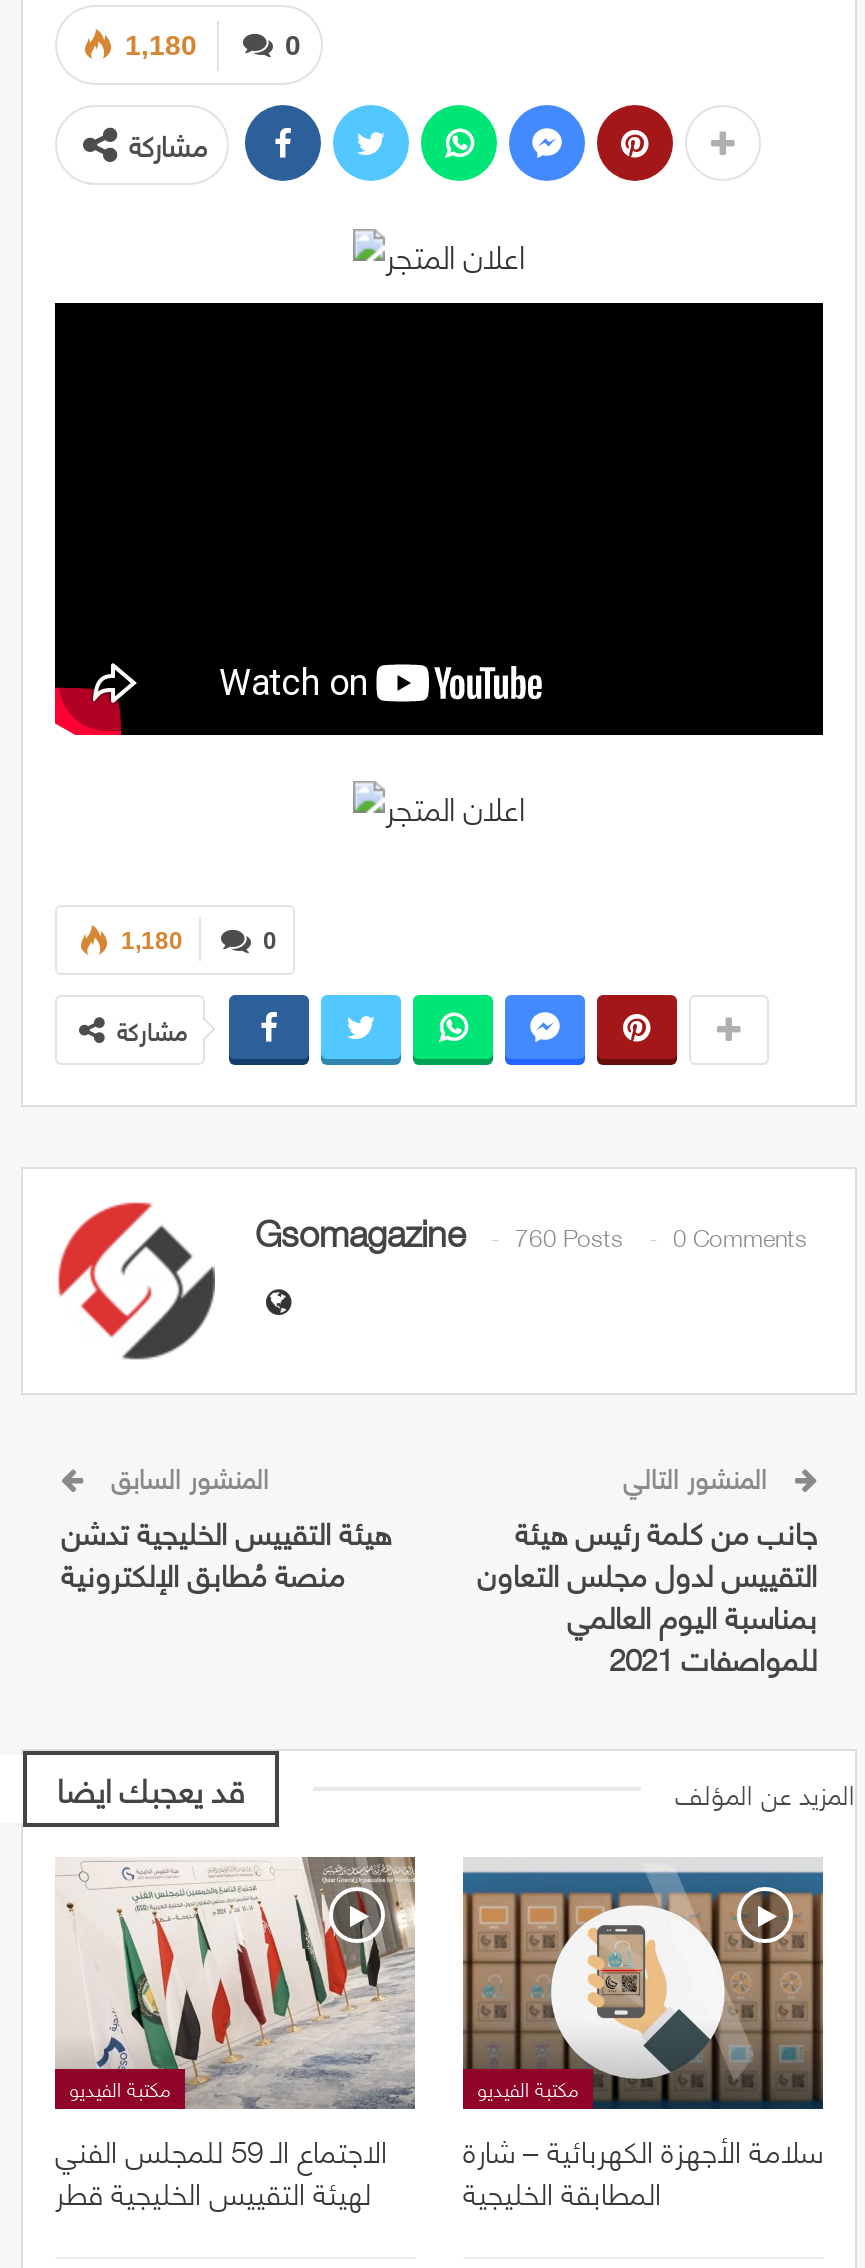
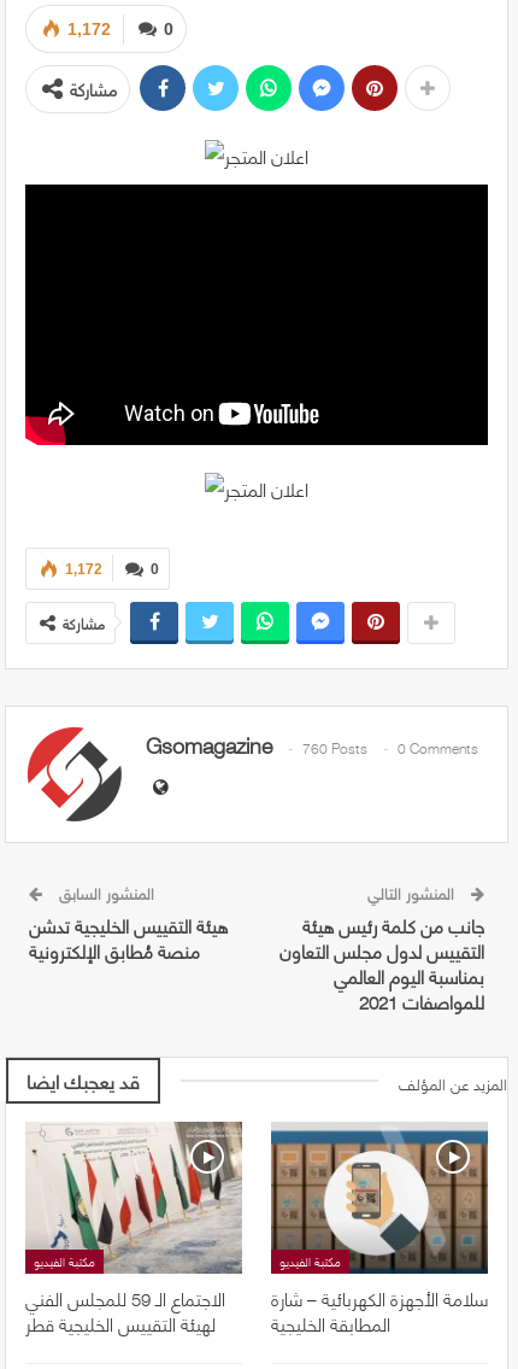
[125,29,197,61] 1,180 -> [67,20,111,39] 1,172
[121,927,183,955] 1,180 -> [65,561,102,578] 1,172

